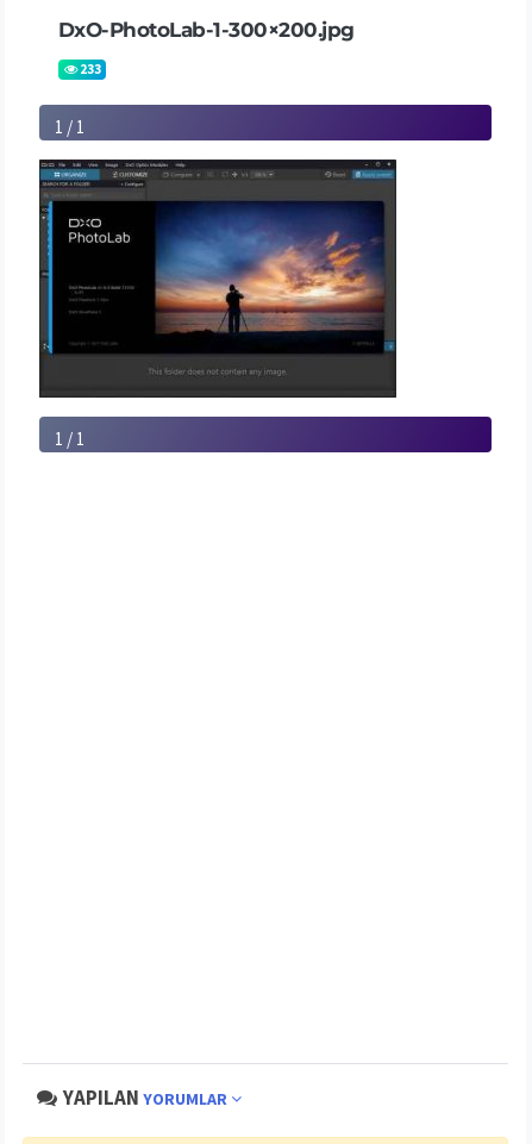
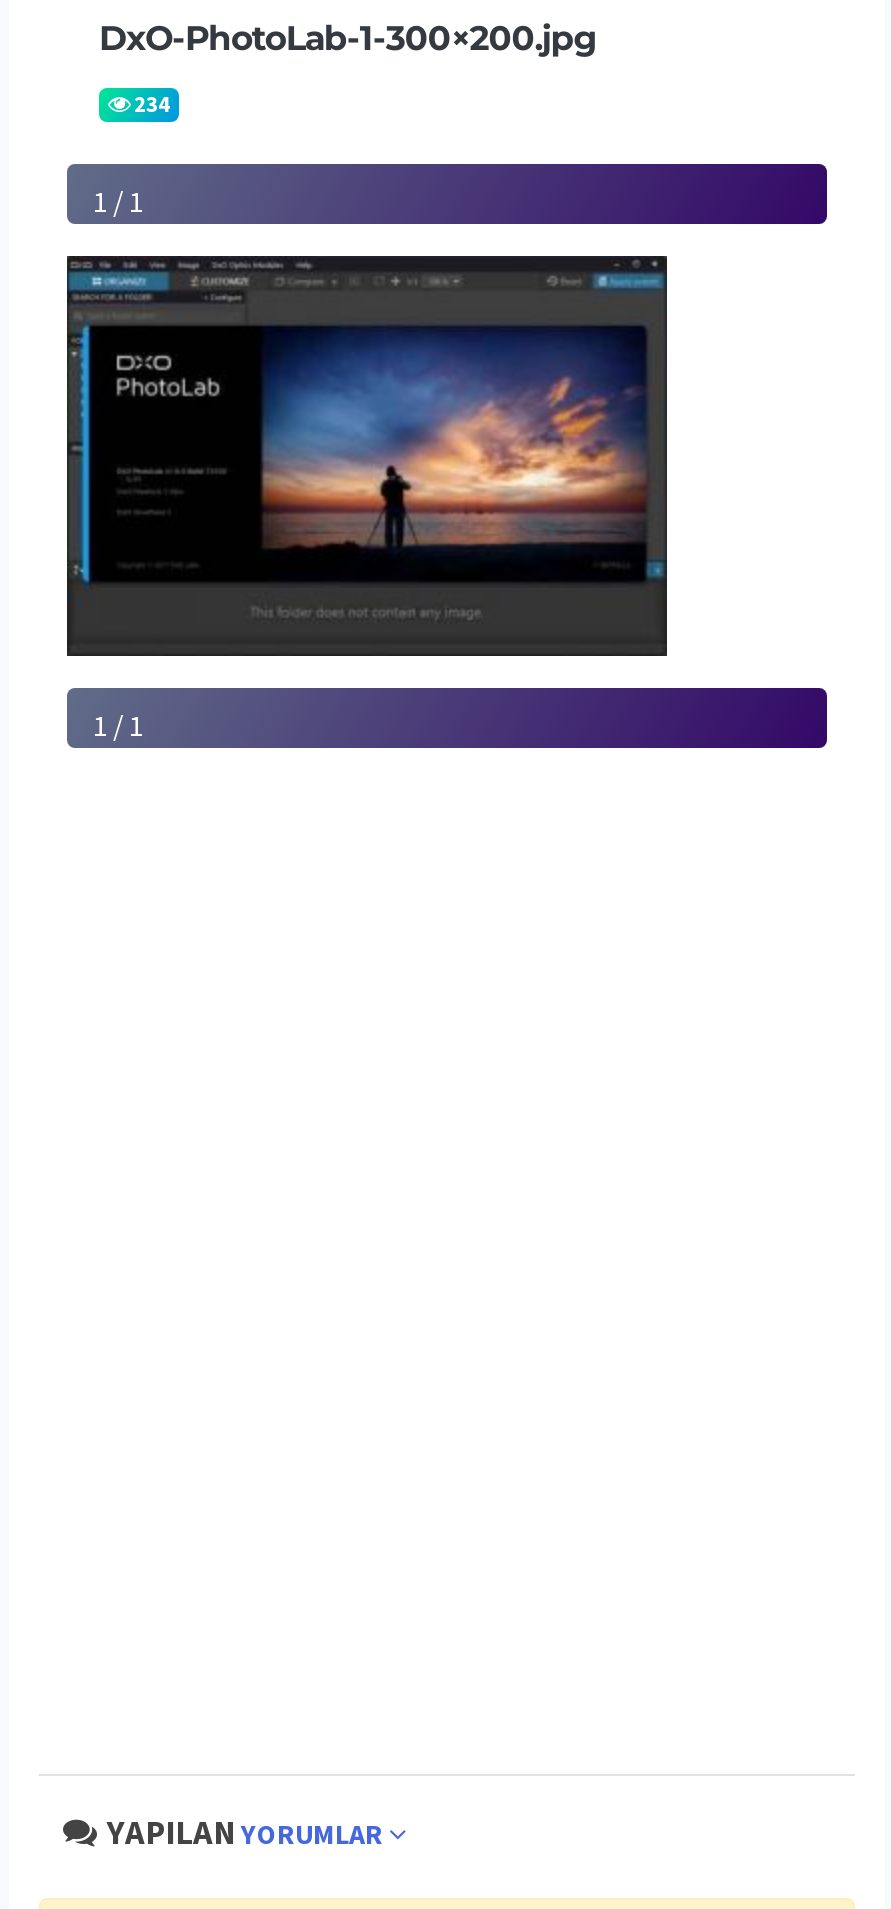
[77,61,101,77] 233 -> [130,90,170,118] 234

